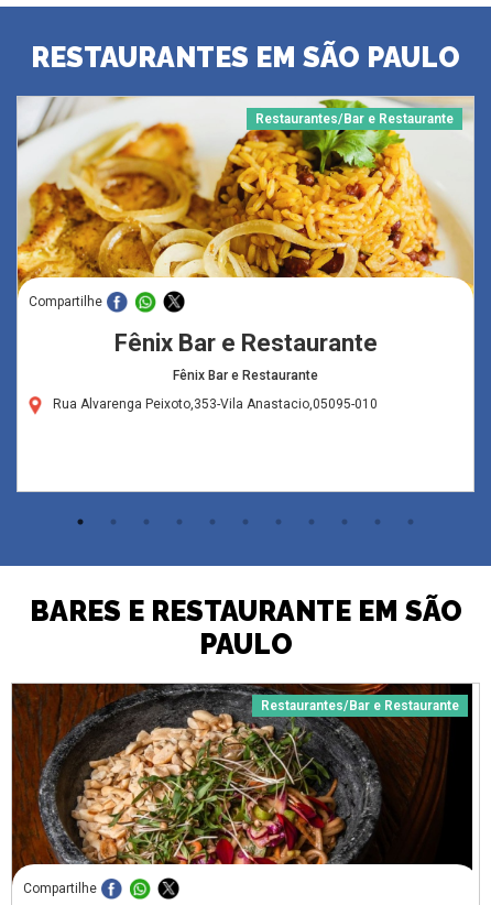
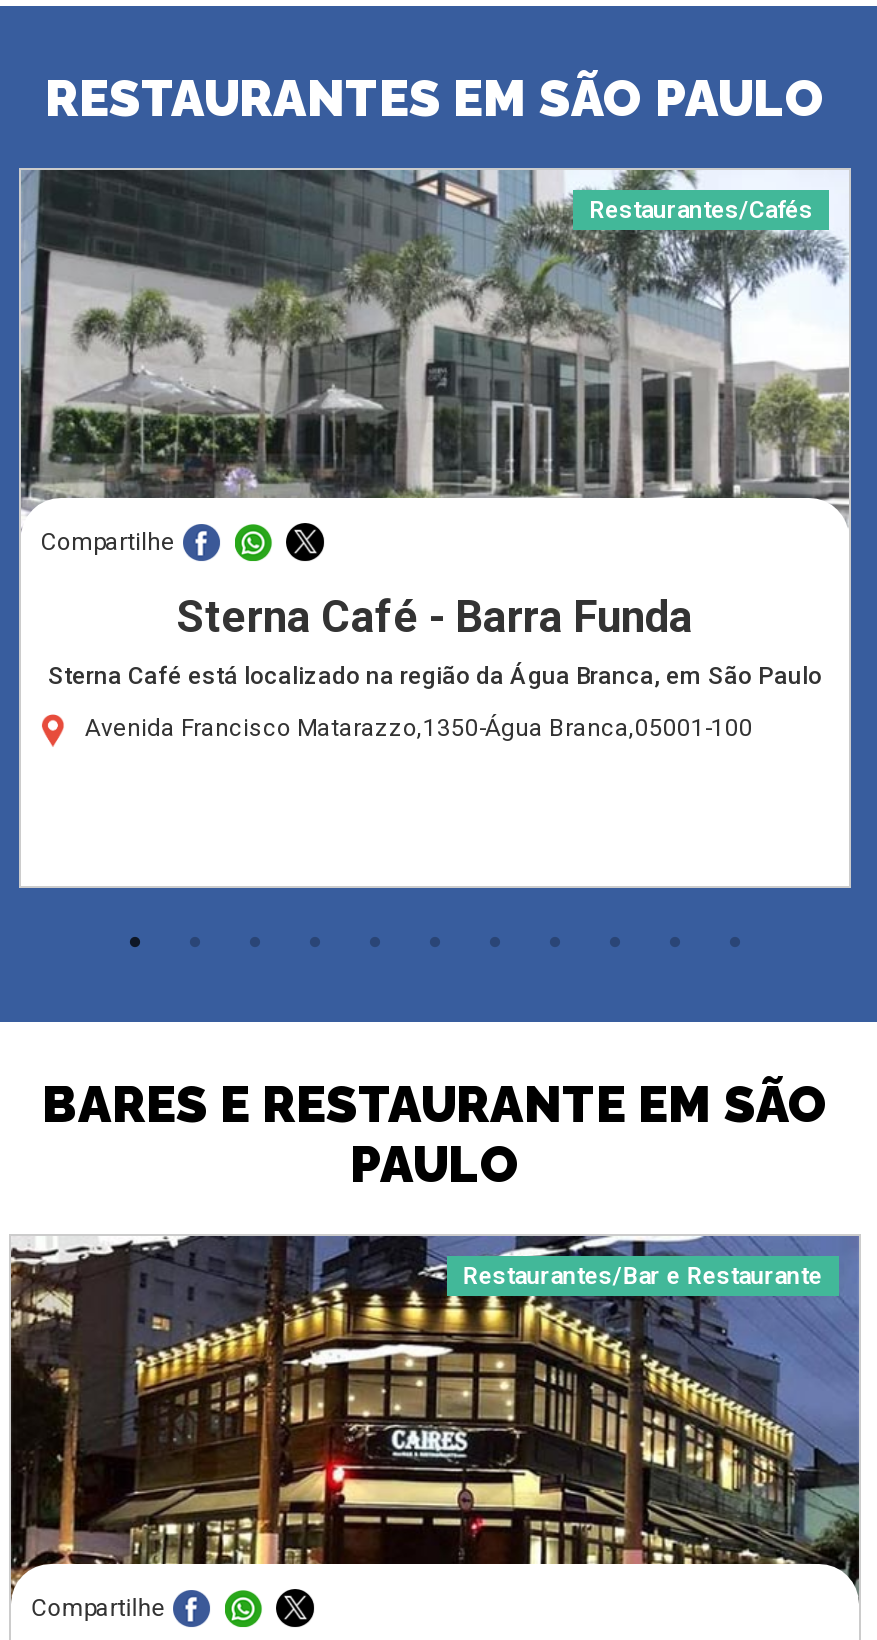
[17,96,474,295] [image] | Restaurantes/Bar e Restaurante -> [19,168,851,526] [image] | Restaurantes/Cafés
[114,329,377,383] Fênix Bar e Restaurante | Fênix Bar e Restaurante -> [48,592,822,690] Sterna Café - Barra Funda | Sterna Café está localizado na região da Água Branca, em São Paulo
[53,396,378,412] Rua Alvarenga Peixoto,353-Vila Anastacio,05095-010 -> [85,714,753,742] Avenida Francisco Matarazzo,1350-Água Branca,05001-100
[11,683,479,879] [image] -> [9,1234,861,1594] [image]

